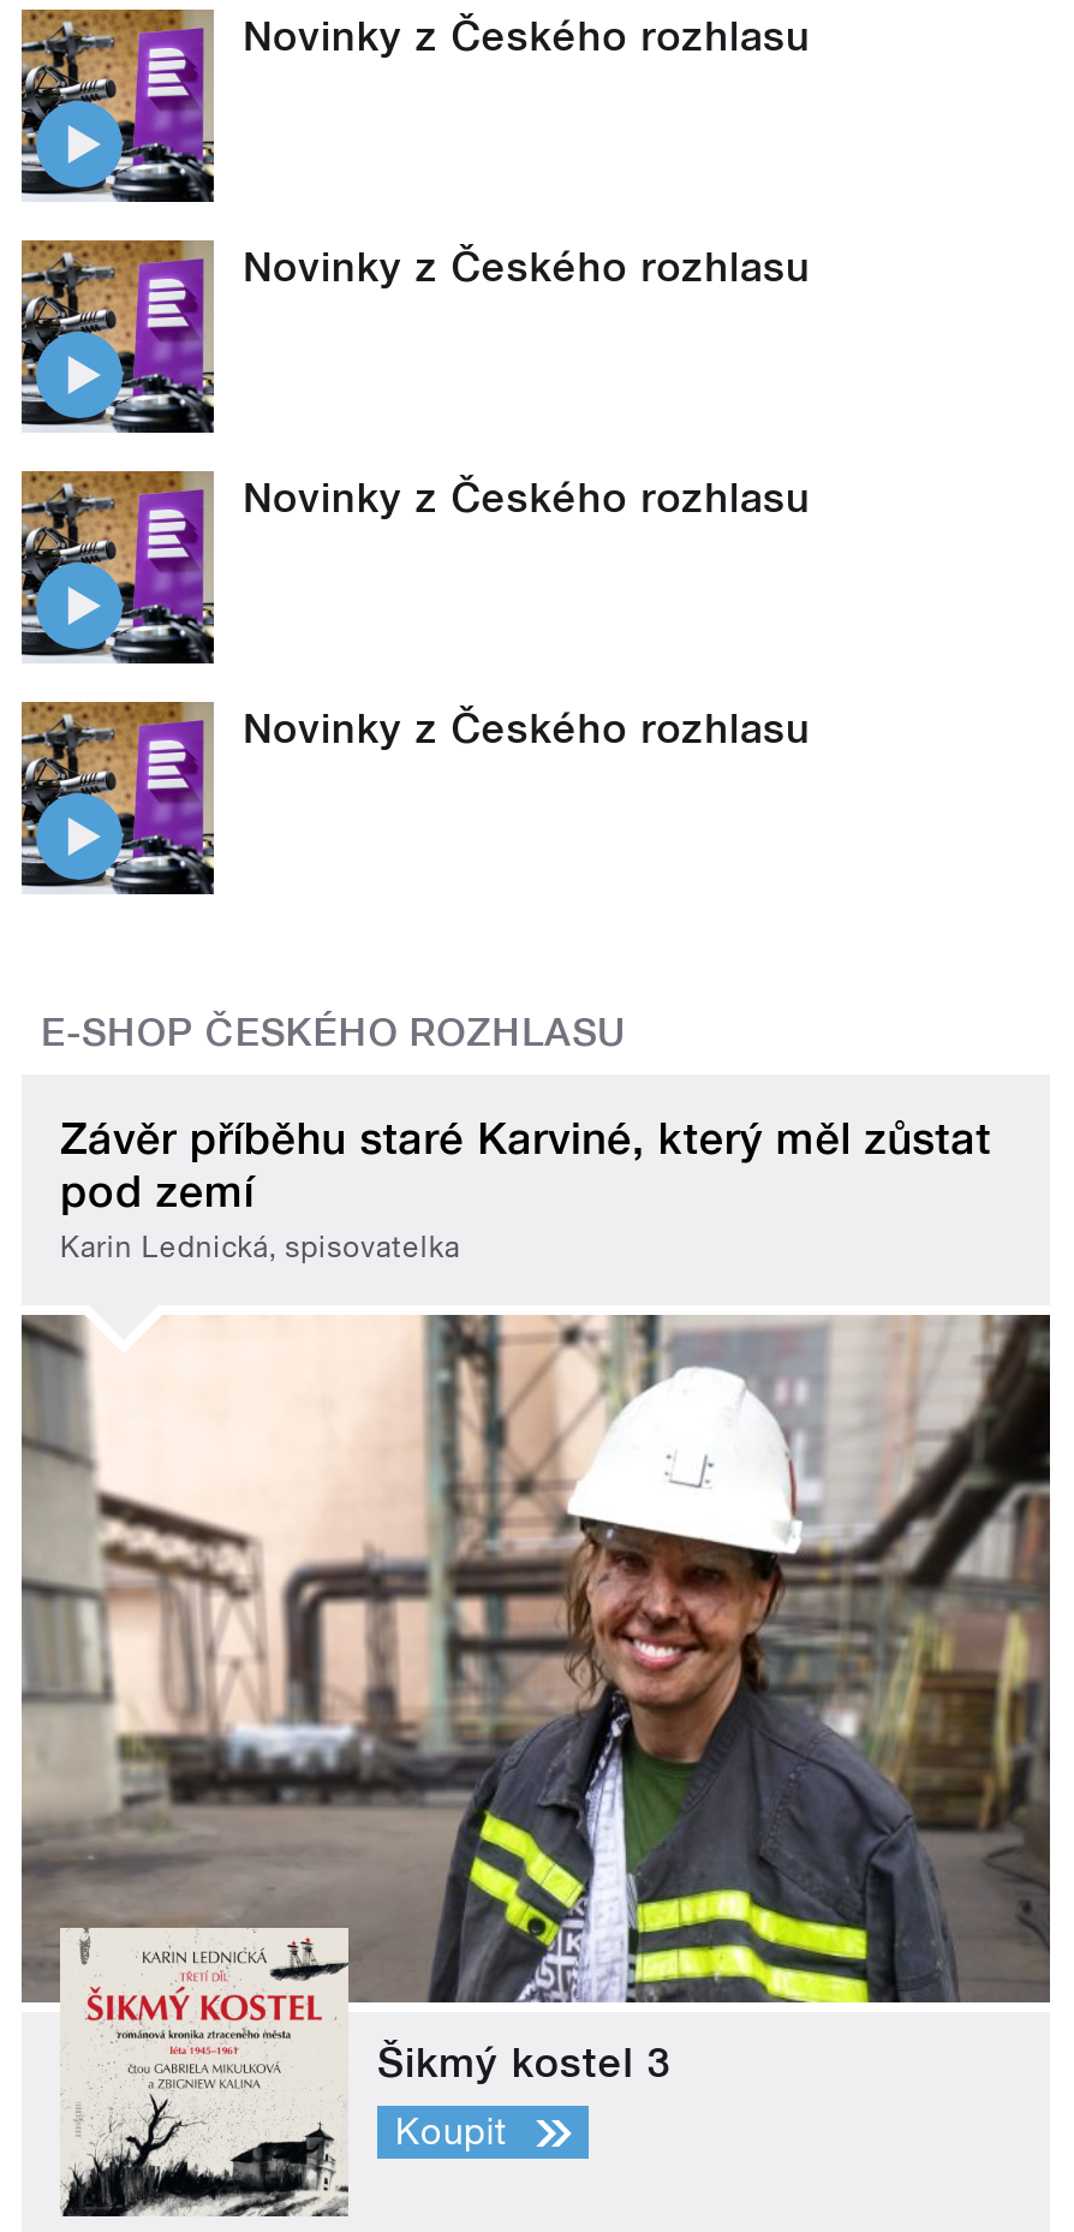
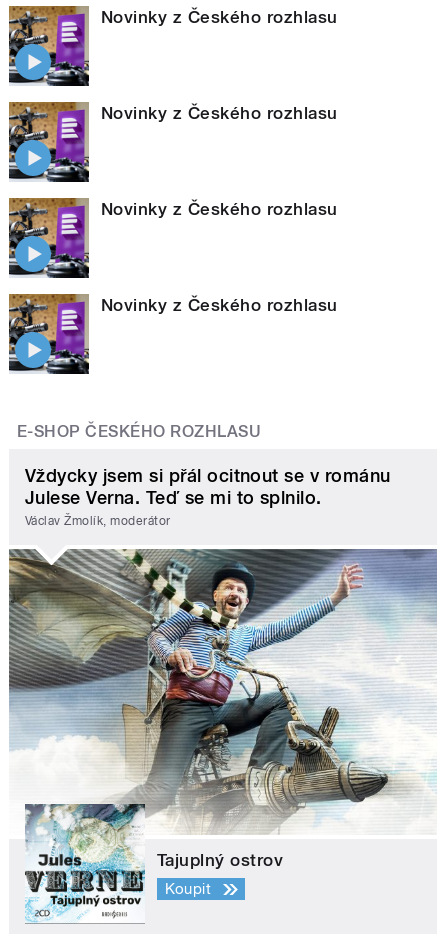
[60,1112,991,1265] Závěr příběhu staré Karviné, který měl zůstat | pod zemí | Karin Lednická, spisovatelka -> [25,465,391,528] Vždycky jsem si přál ocitnout se v románu | Julese Verna. Teď se mi to splnilo. | Václav Žmolík, moderátor
[19,1313,1052,2219] [image] | Šikmý kostel 3 -> [9,548,438,924] [image] | Tajuplný ostrov

